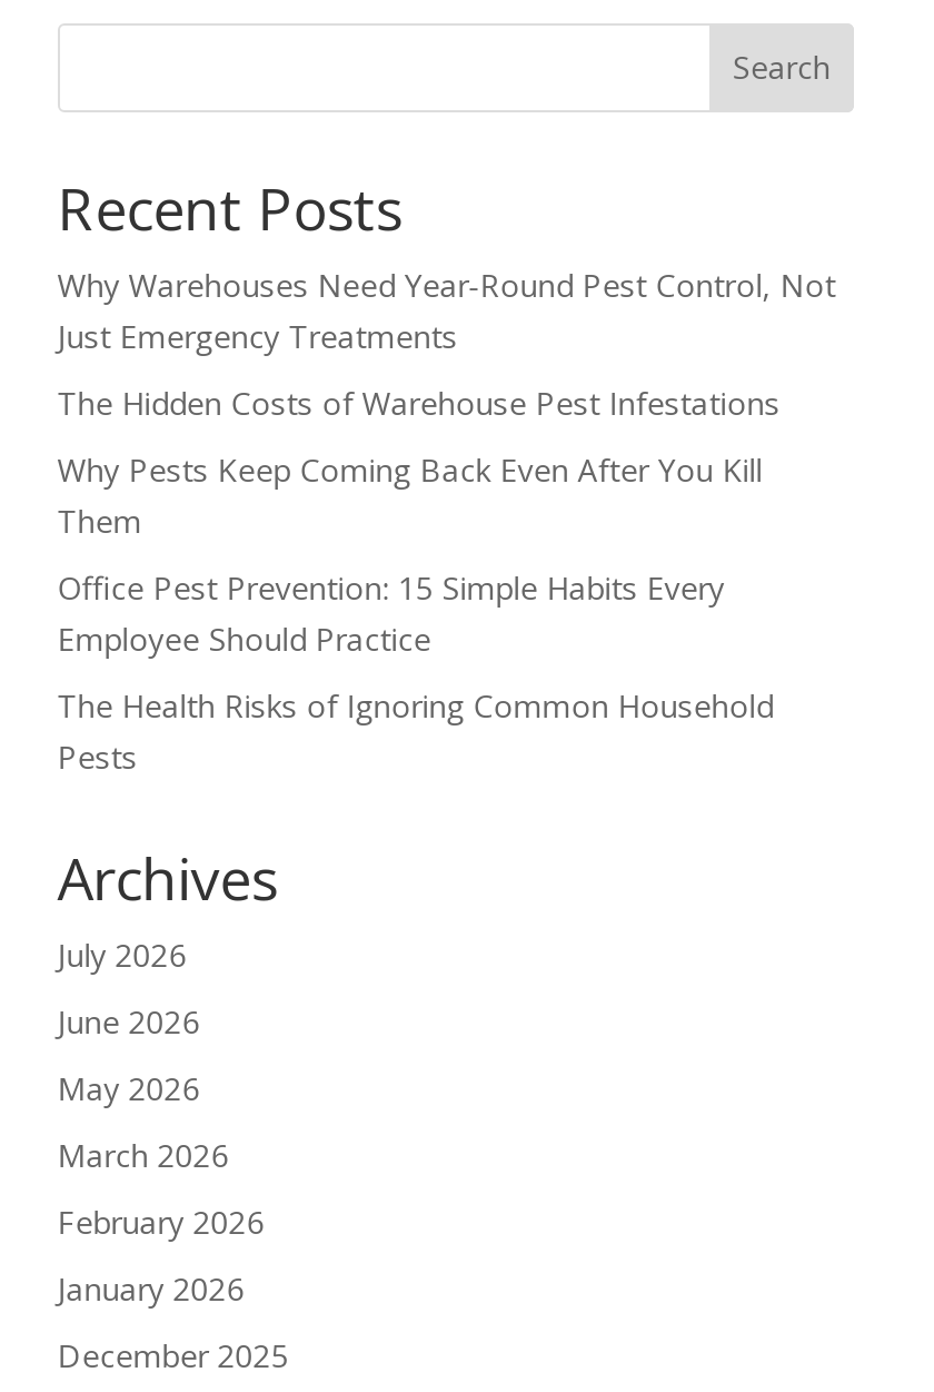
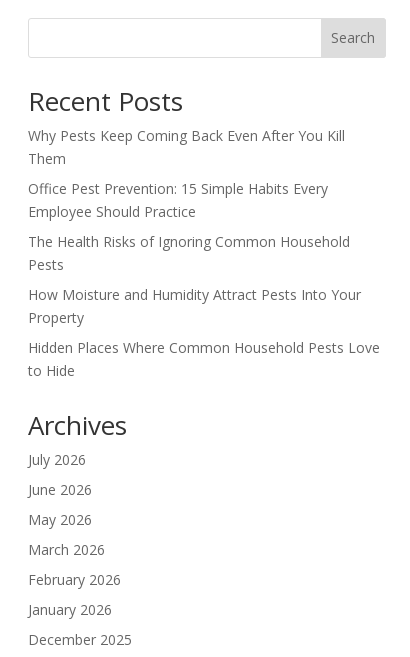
[57,263,836,423] Why Warehouses Need Year-Round Pest Control, Not | Just Emergency Treatments | The Hidden Costs of Warehouse Pest Infestations -> none
moved [57,448,773,777] -> [28,126,350,274]: Why Pests Keep Coming Back Even After You Kill | Them | Office Pest Prevention: 15 Simple Habits Every | Employee Should Practice | The Health Risks of Ignoring Common Household | Pests
none -> [28,285,380,380] How Moisture and Humidity Attract Pests Into Your | Property | Hidden Places Where Common Household Pests Love | to Hide

